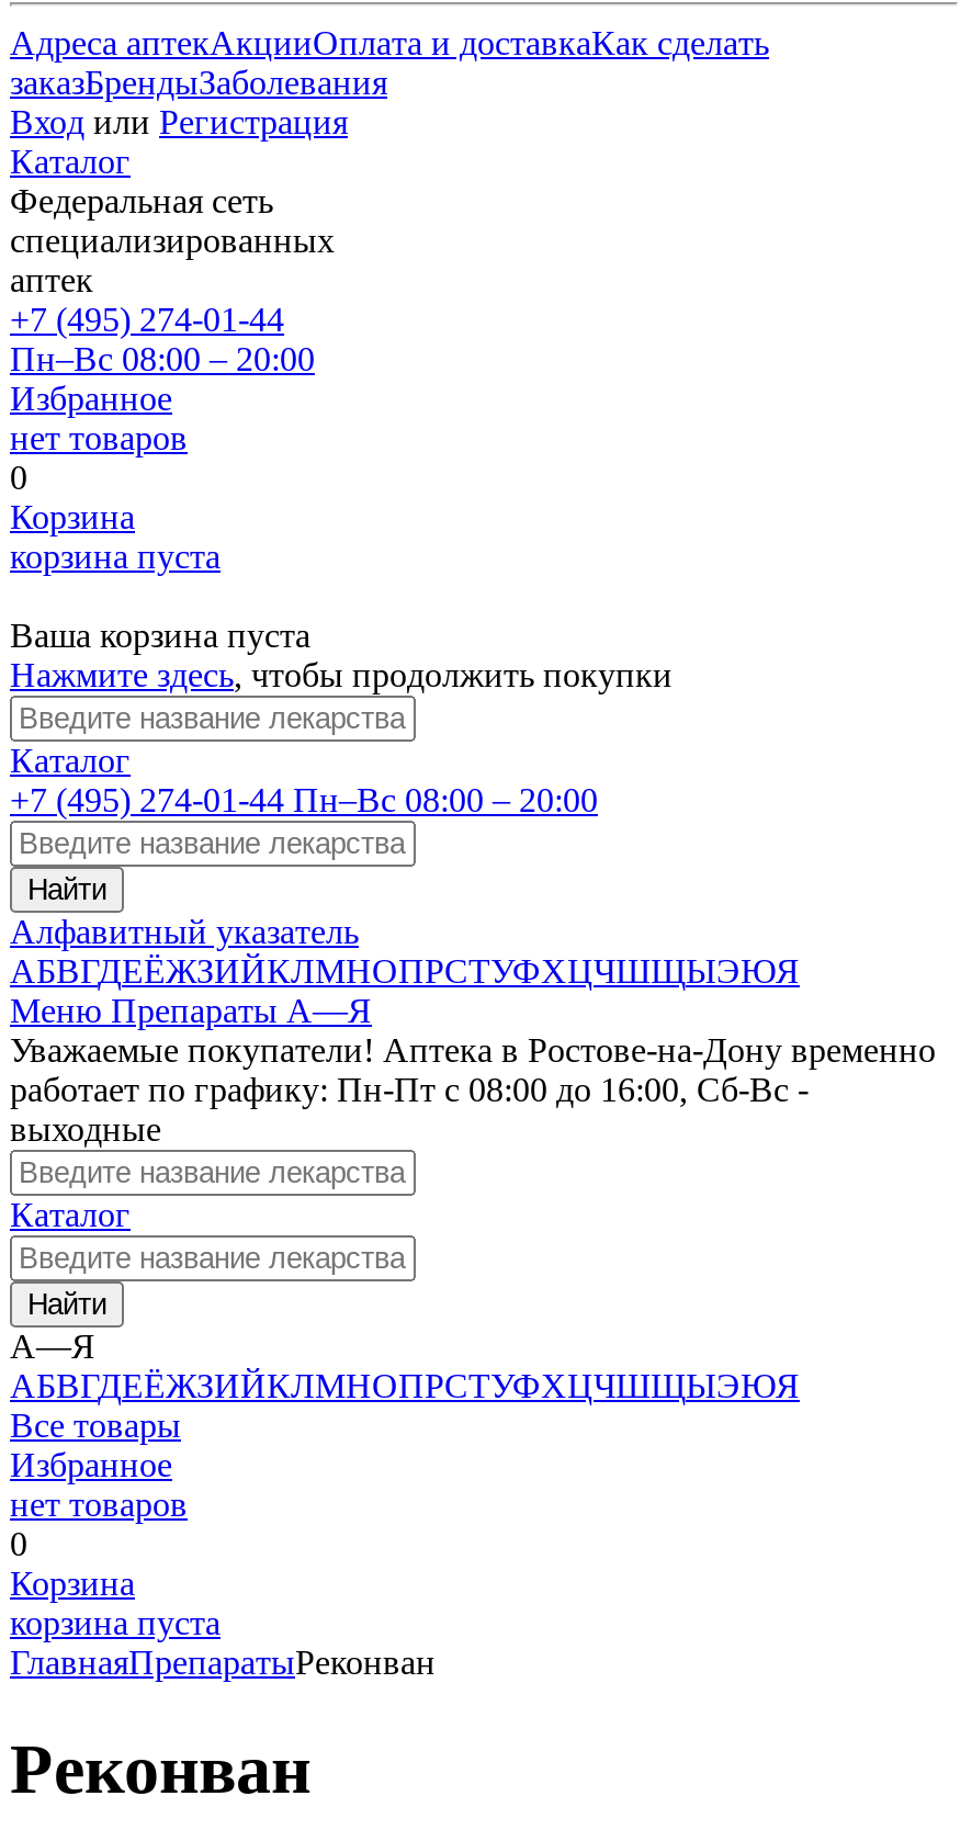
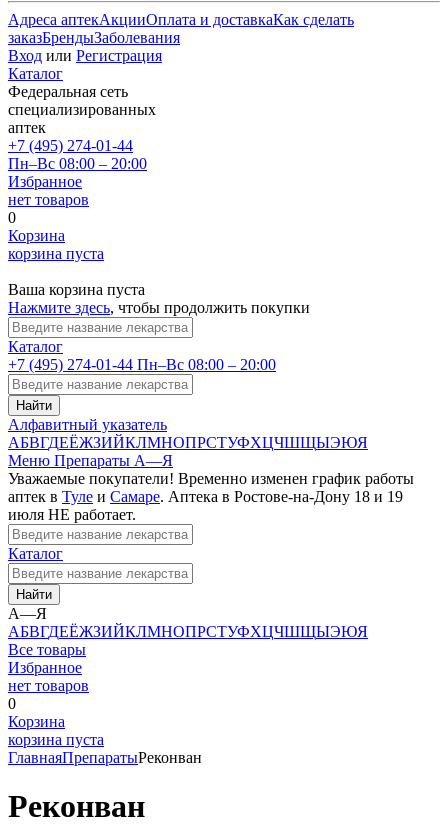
[10,1031,936,1148] Уважаемые покупатели! Аптека в Ростове-на-Дону временно | работает по графику: Пн-Пт с 08:00 до 16:00, Сб-Вс - | выходные -> [8,470,414,523] Уважаемые покупатели! Временно изменен график работы | аптек в Туле и Самаре. Аптека в Ростове-на-Дону 18 и 19 | июля НЕ работает.

